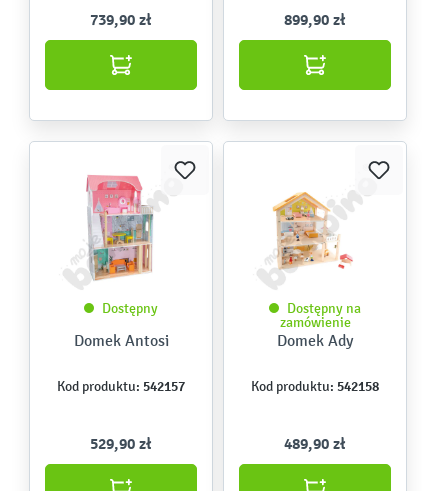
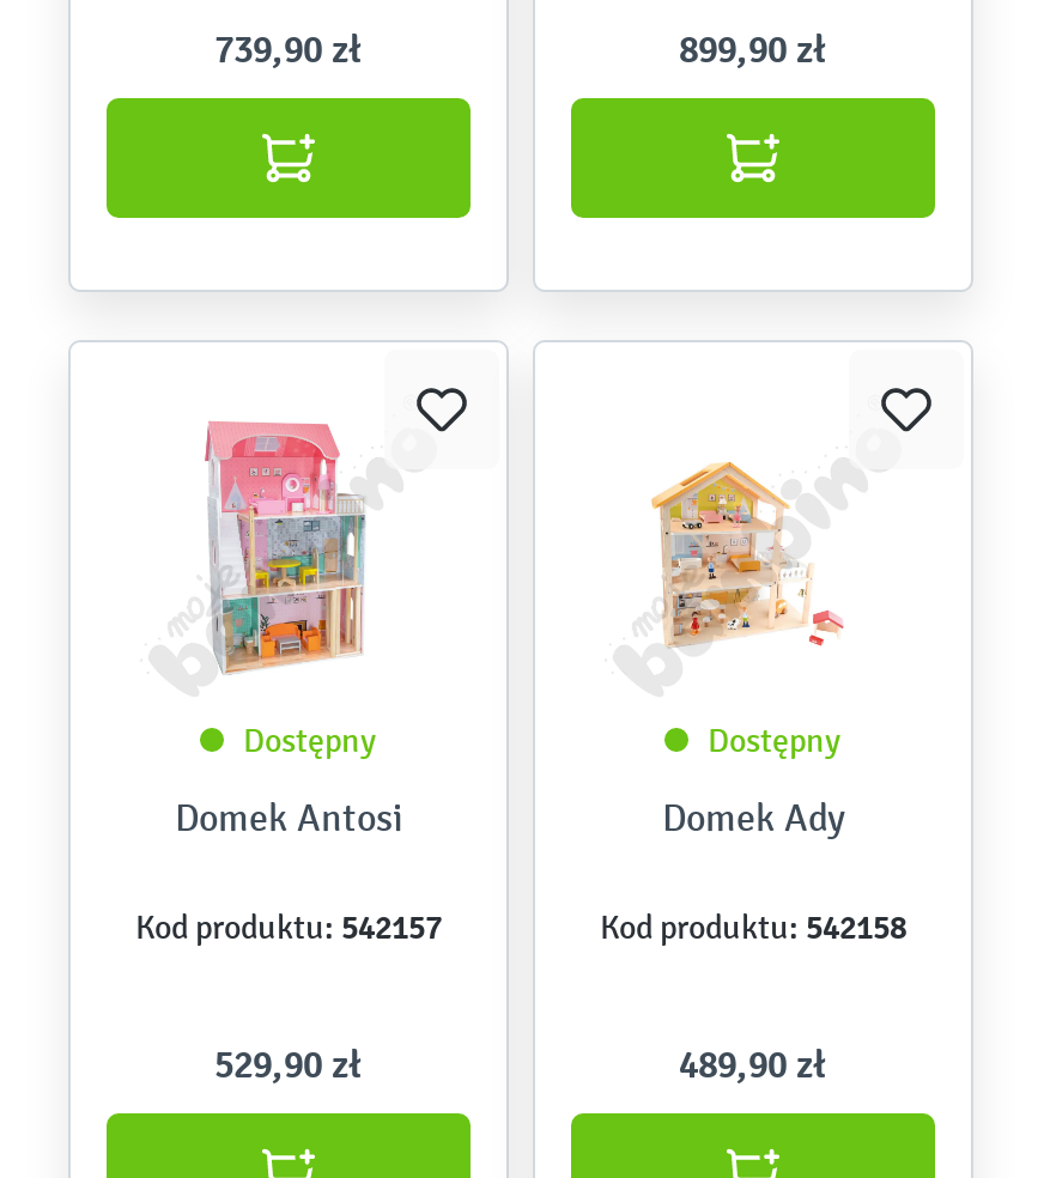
[279,300,361,331] Dostępny na | zamówienie -> [708,721,842,761] Dostępny

